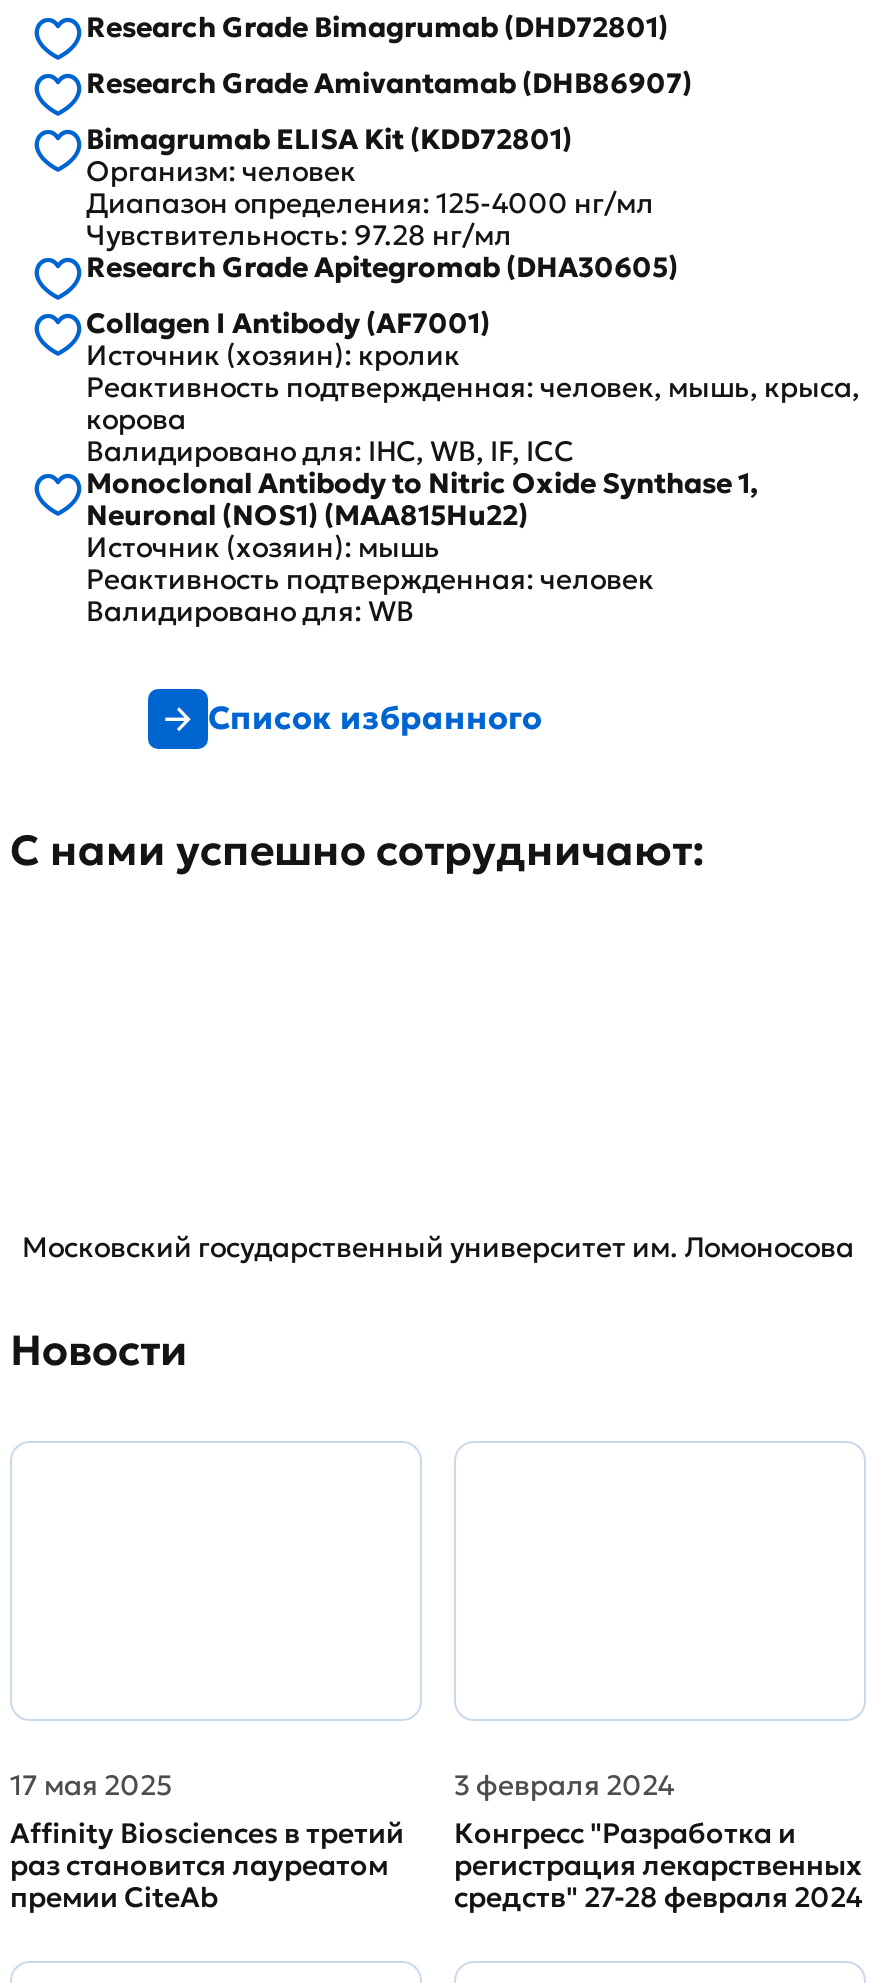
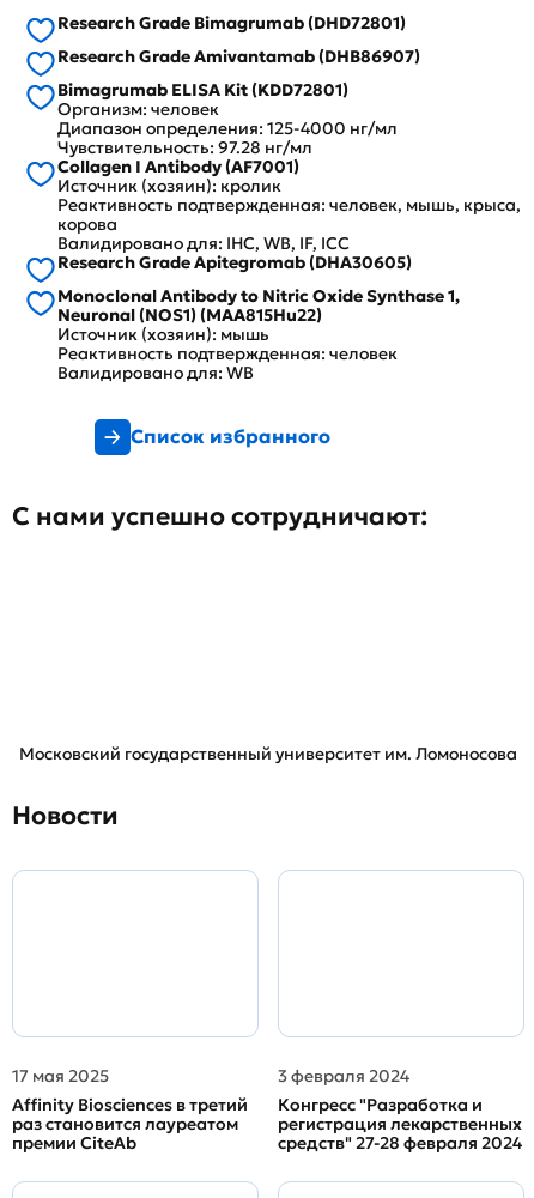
moved [86,249,678,285] -> [57,251,412,273]: Research Grade Apitegromab (DHA30605)
moved [86,305,860,469] -> [57,156,521,254]: Collagen I Antibody (AF7001) | Источник (хозяин): кролик | Реактивность подтвержденная: человек, мышь, крыса, | корова | Валидировано для: IHC, WB, IF, ICC

